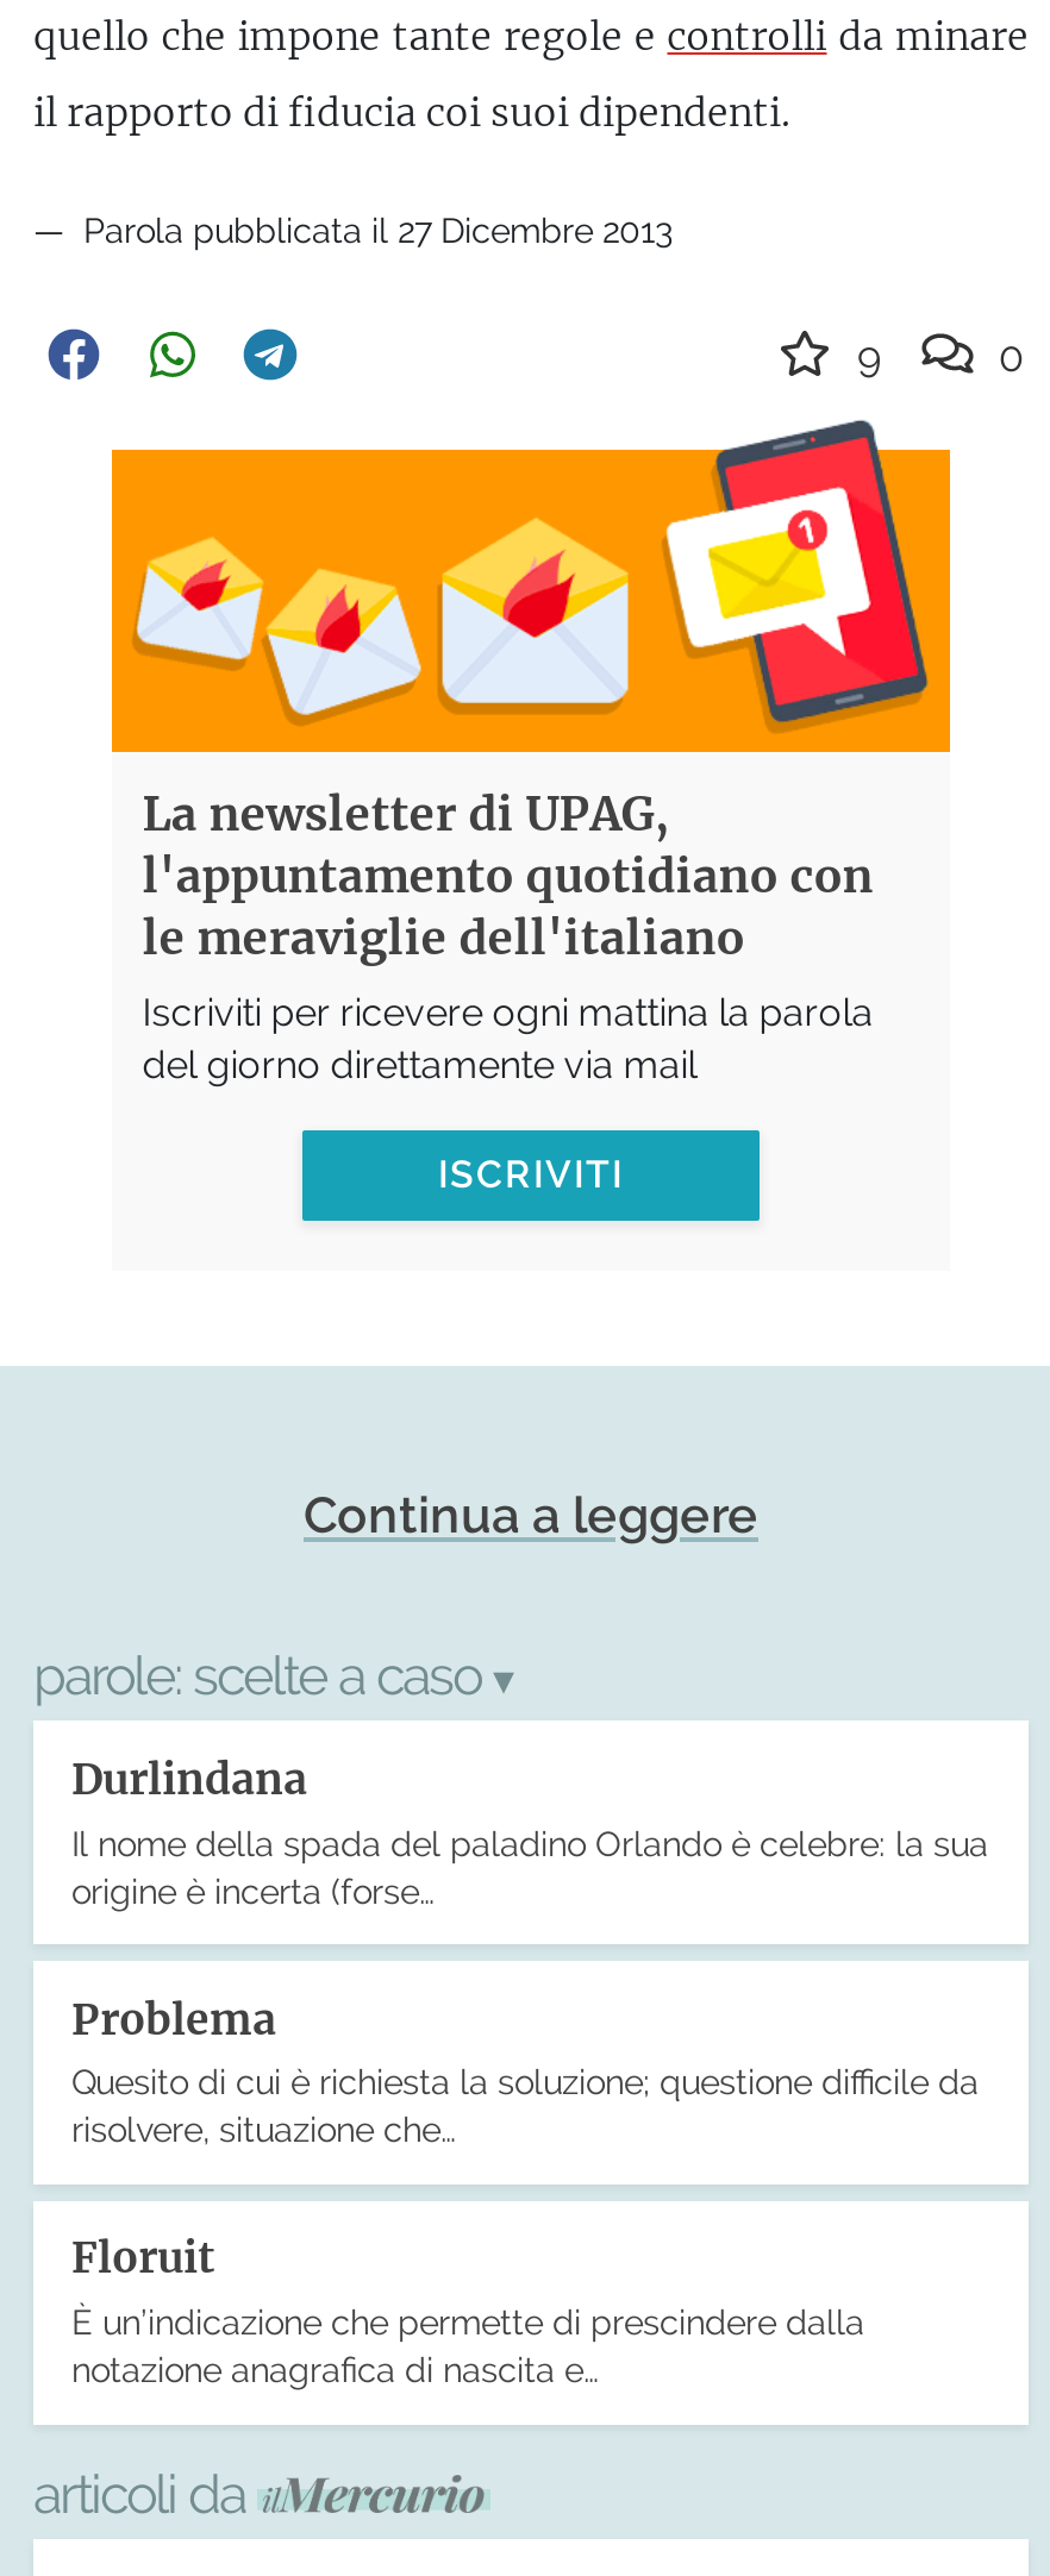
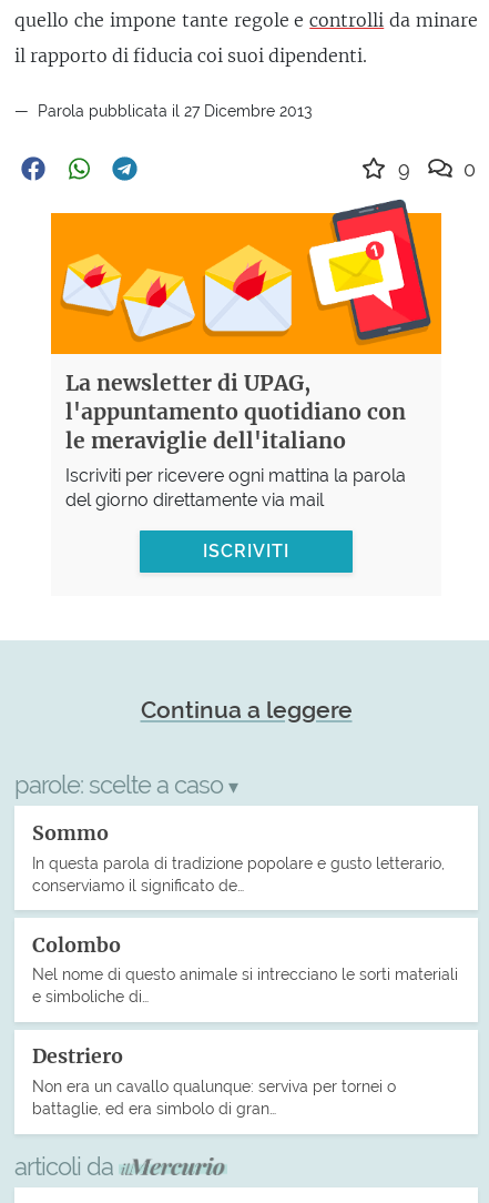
[71,1753,988,1910] Durlindana | Il nome della spada del paladino Orlando è celebre: la sua | origine è incerta (forse… -> [32,821,445,894] Sommo | In questa parola di tradizione popolare e gusto letterario, | conserviamo il significato de…
[71,1993,979,2150] Problema | Quesito di cui è richiesta la soluzione; questione difficile da | risolvere, situazione che… -> [32,933,458,1006] Colombo | Nel nome di questo animale si intrecciano le sorti materiali | e simboliche di…
[71,2233,864,2389] Floruit | È un’indicazione che permette di prescindere dalla | notazione anagrafica di nascita e… -> [32,1045,396,1118] Destriero | Non era un cavallo qualunque: serviva per tornei o | battaglie, ed era simbolo di gran…

